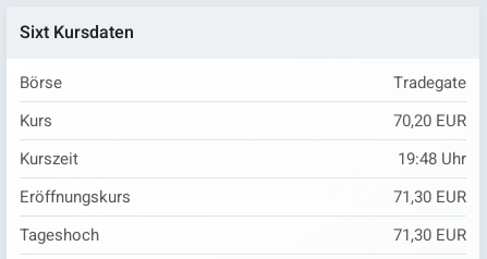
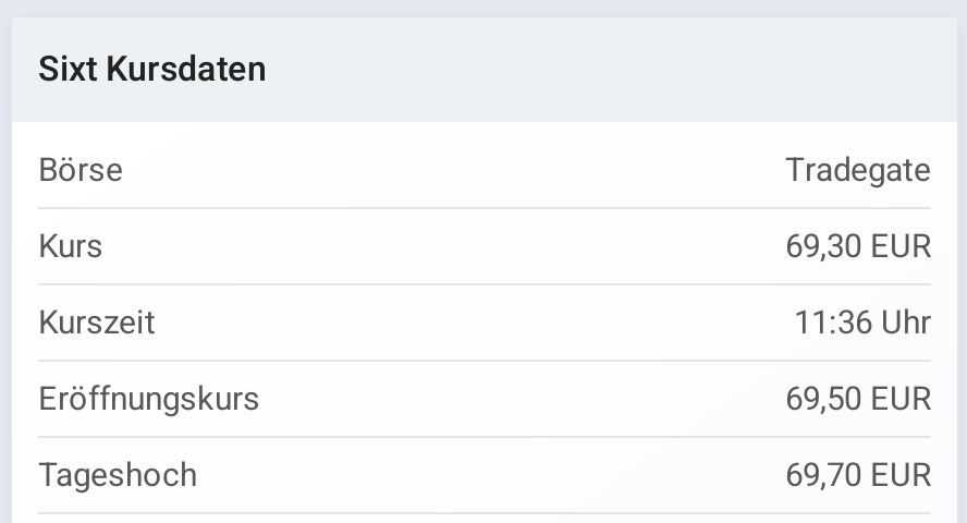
[393,109,466,133] 70,20 EUR -> [785,223,931,271] 69,30 EUR
[398,147,466,171] 19:48 Uhr -> [794,300,931,348] 11:36 Uhr
[393,186,466,209] 71,30 EUR -> [785,376,931,424] 69,50 EUR
[393,224,466,248] 71,30 EUR -> [785,452,931,500] 69,70 EUR

